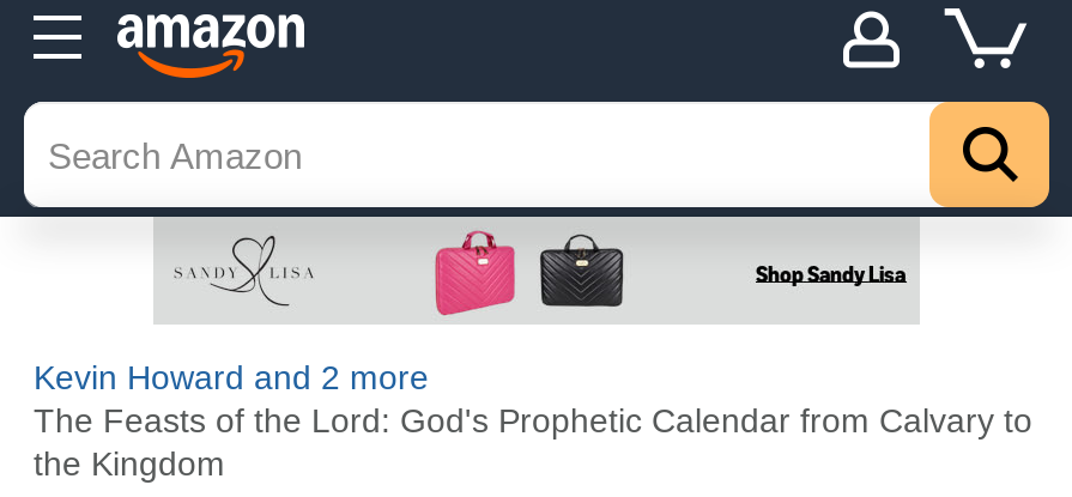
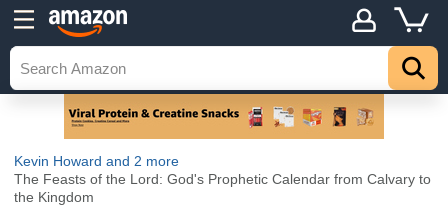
[156,214,917,322] [image] -> [64,93,384,139] [image]

